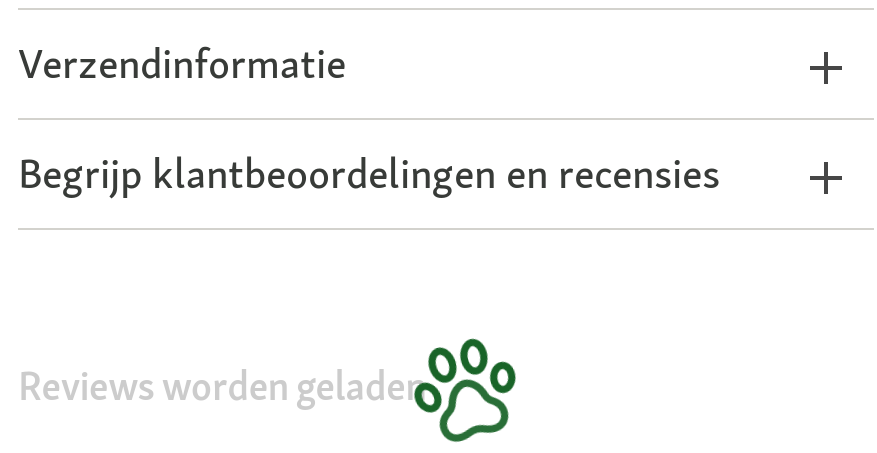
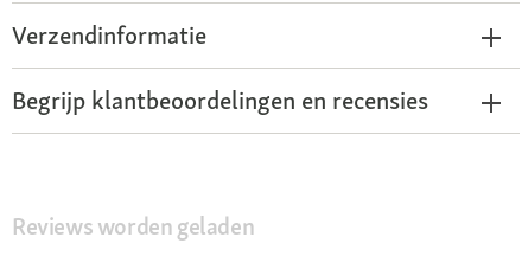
[426,336,518,444] [image] -> none

